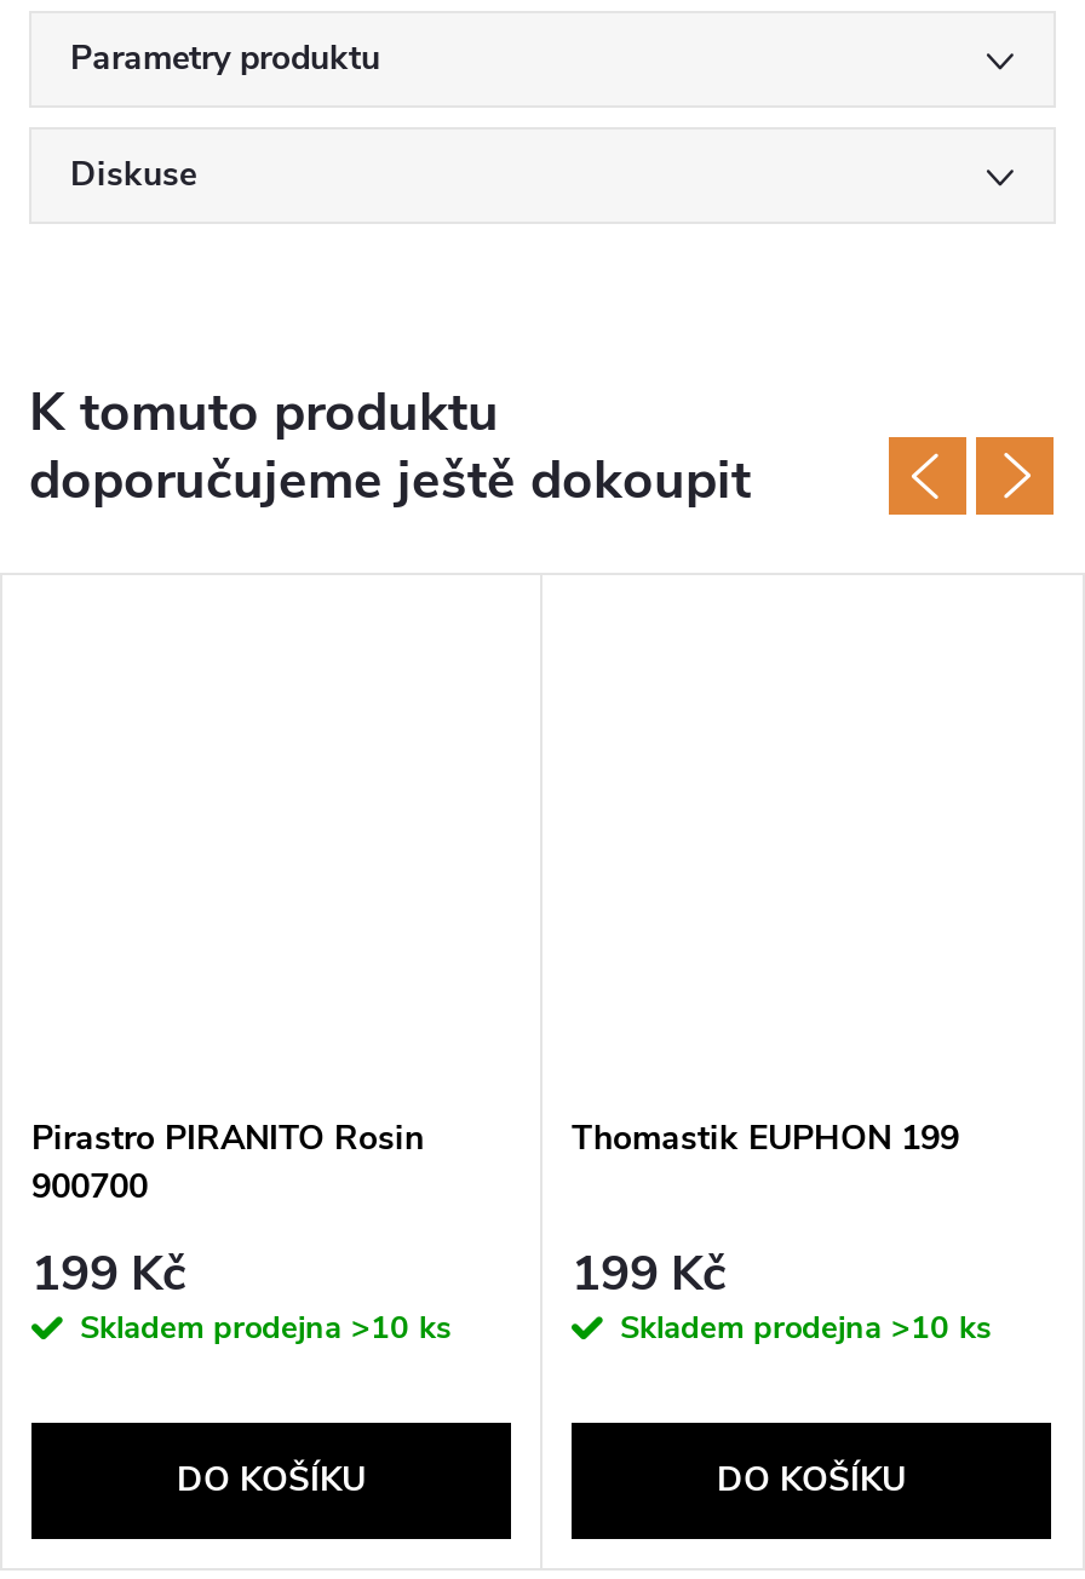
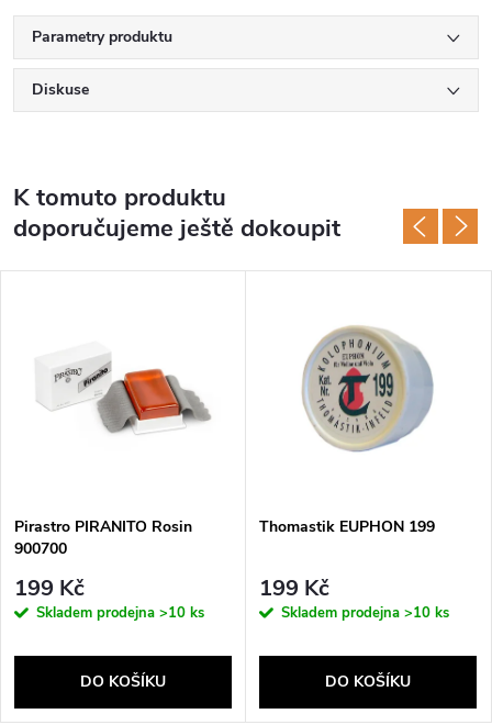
none -> [53,355,212,434] [image]
none -> [301,325,434,453] [image]

